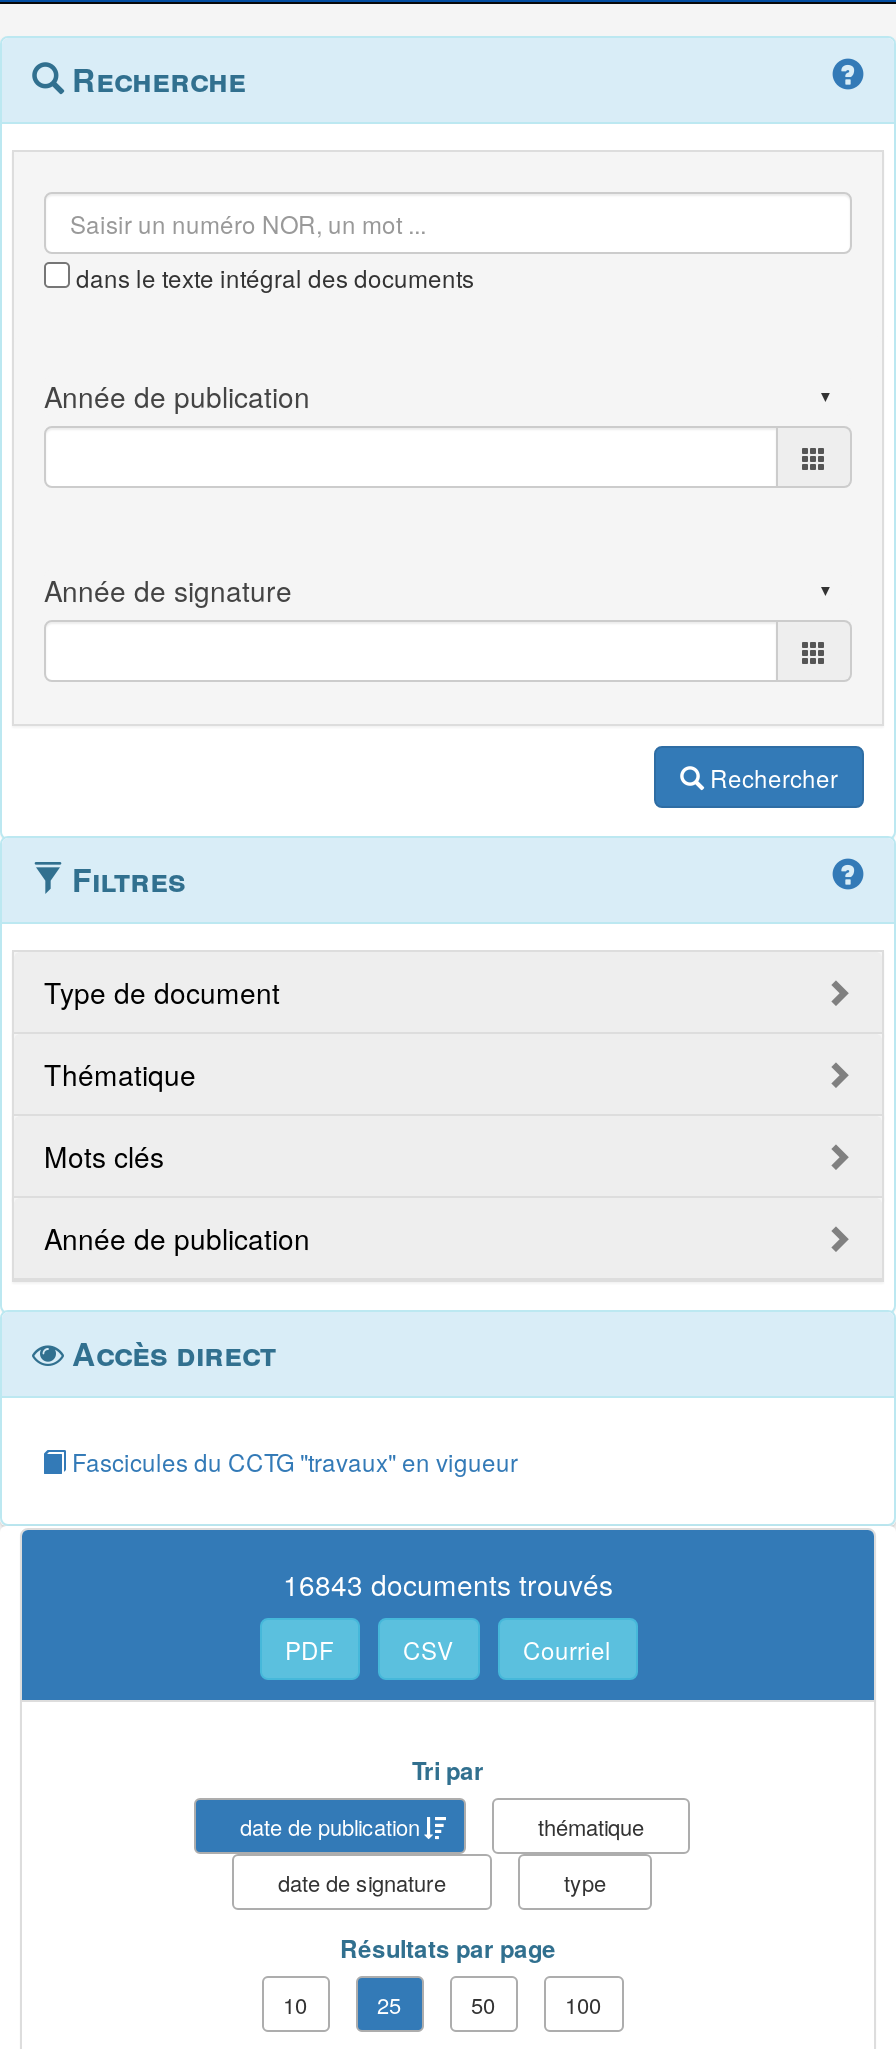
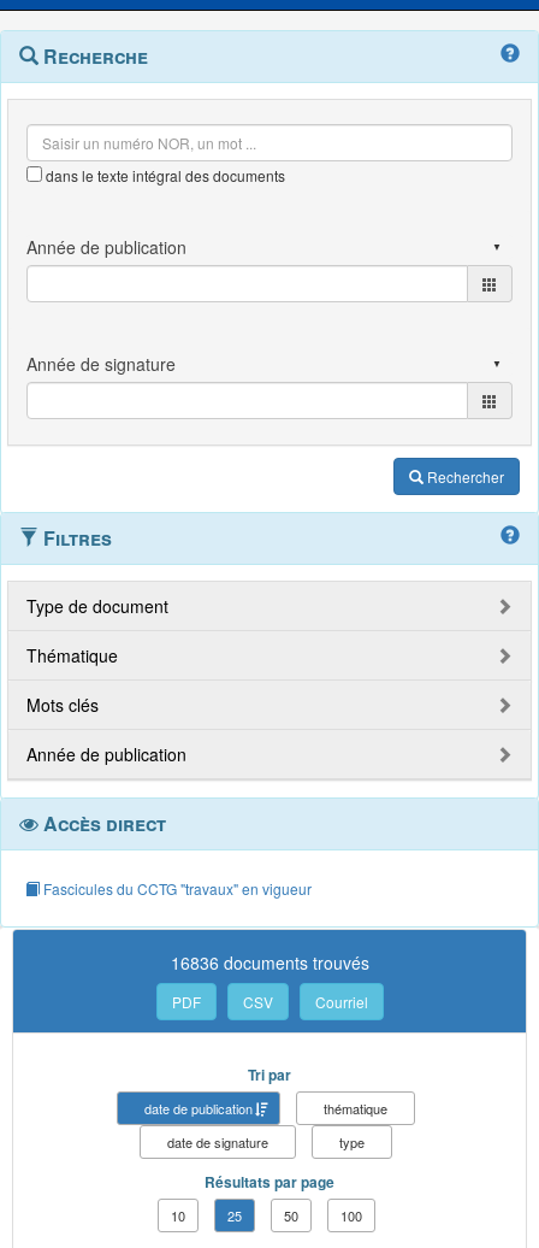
[283,1564,613,1604] 16843 documents trouvés -> [170,950,369,975] 16836 documents trouvés

